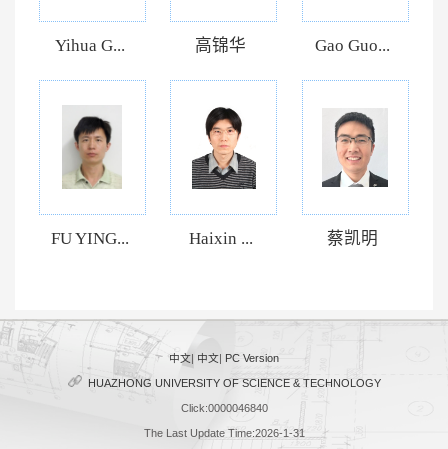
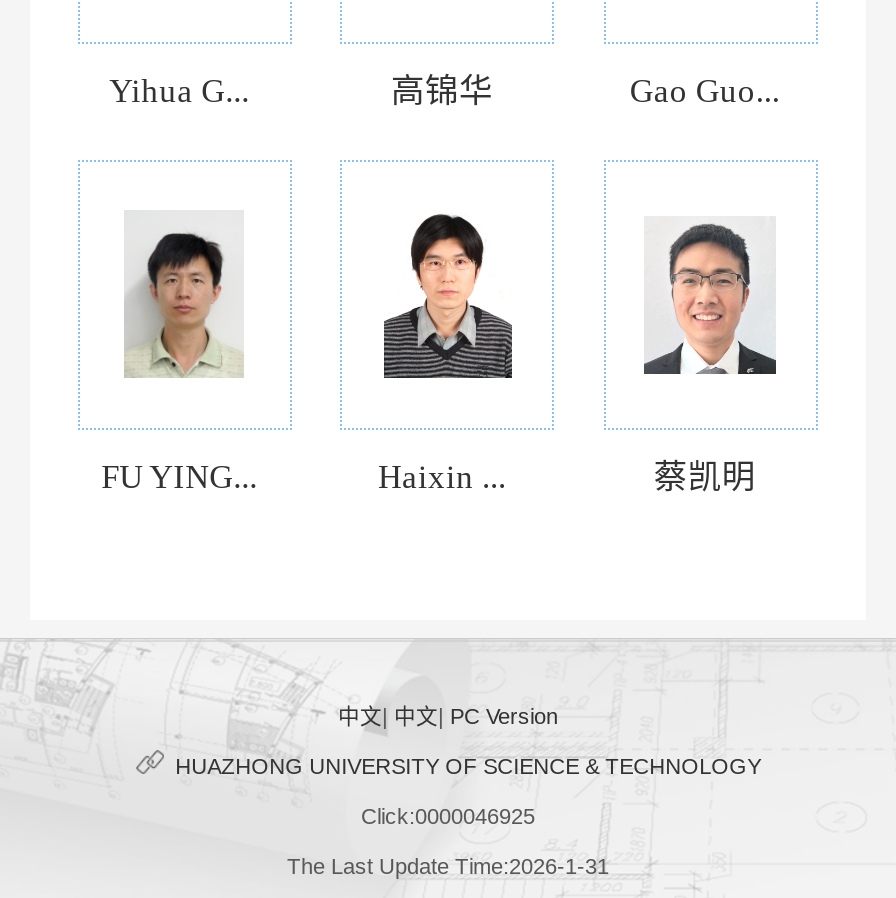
[180,402,267,414] Click:0000046840 -> [361,803,535,827] Click:0000046925

